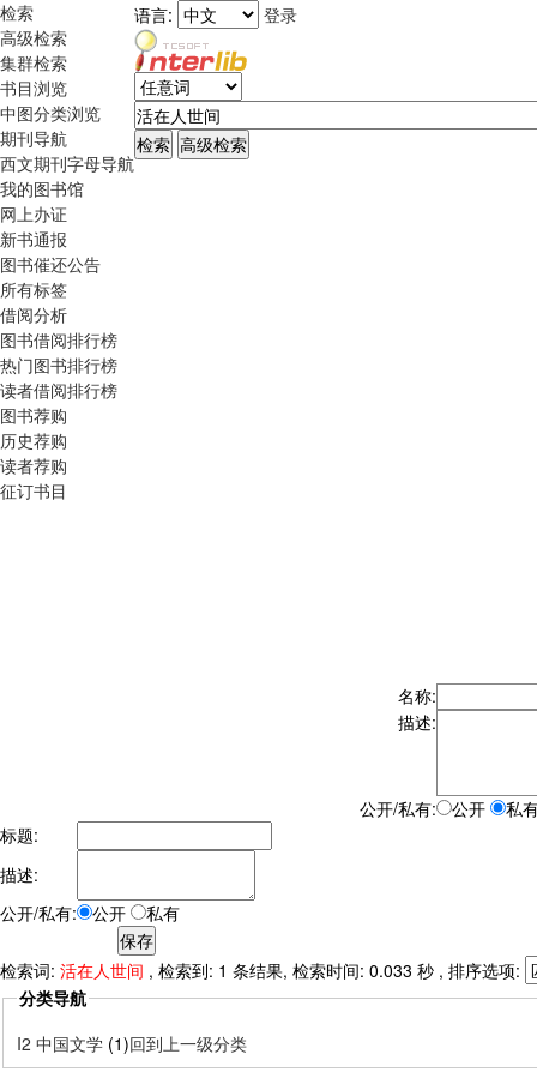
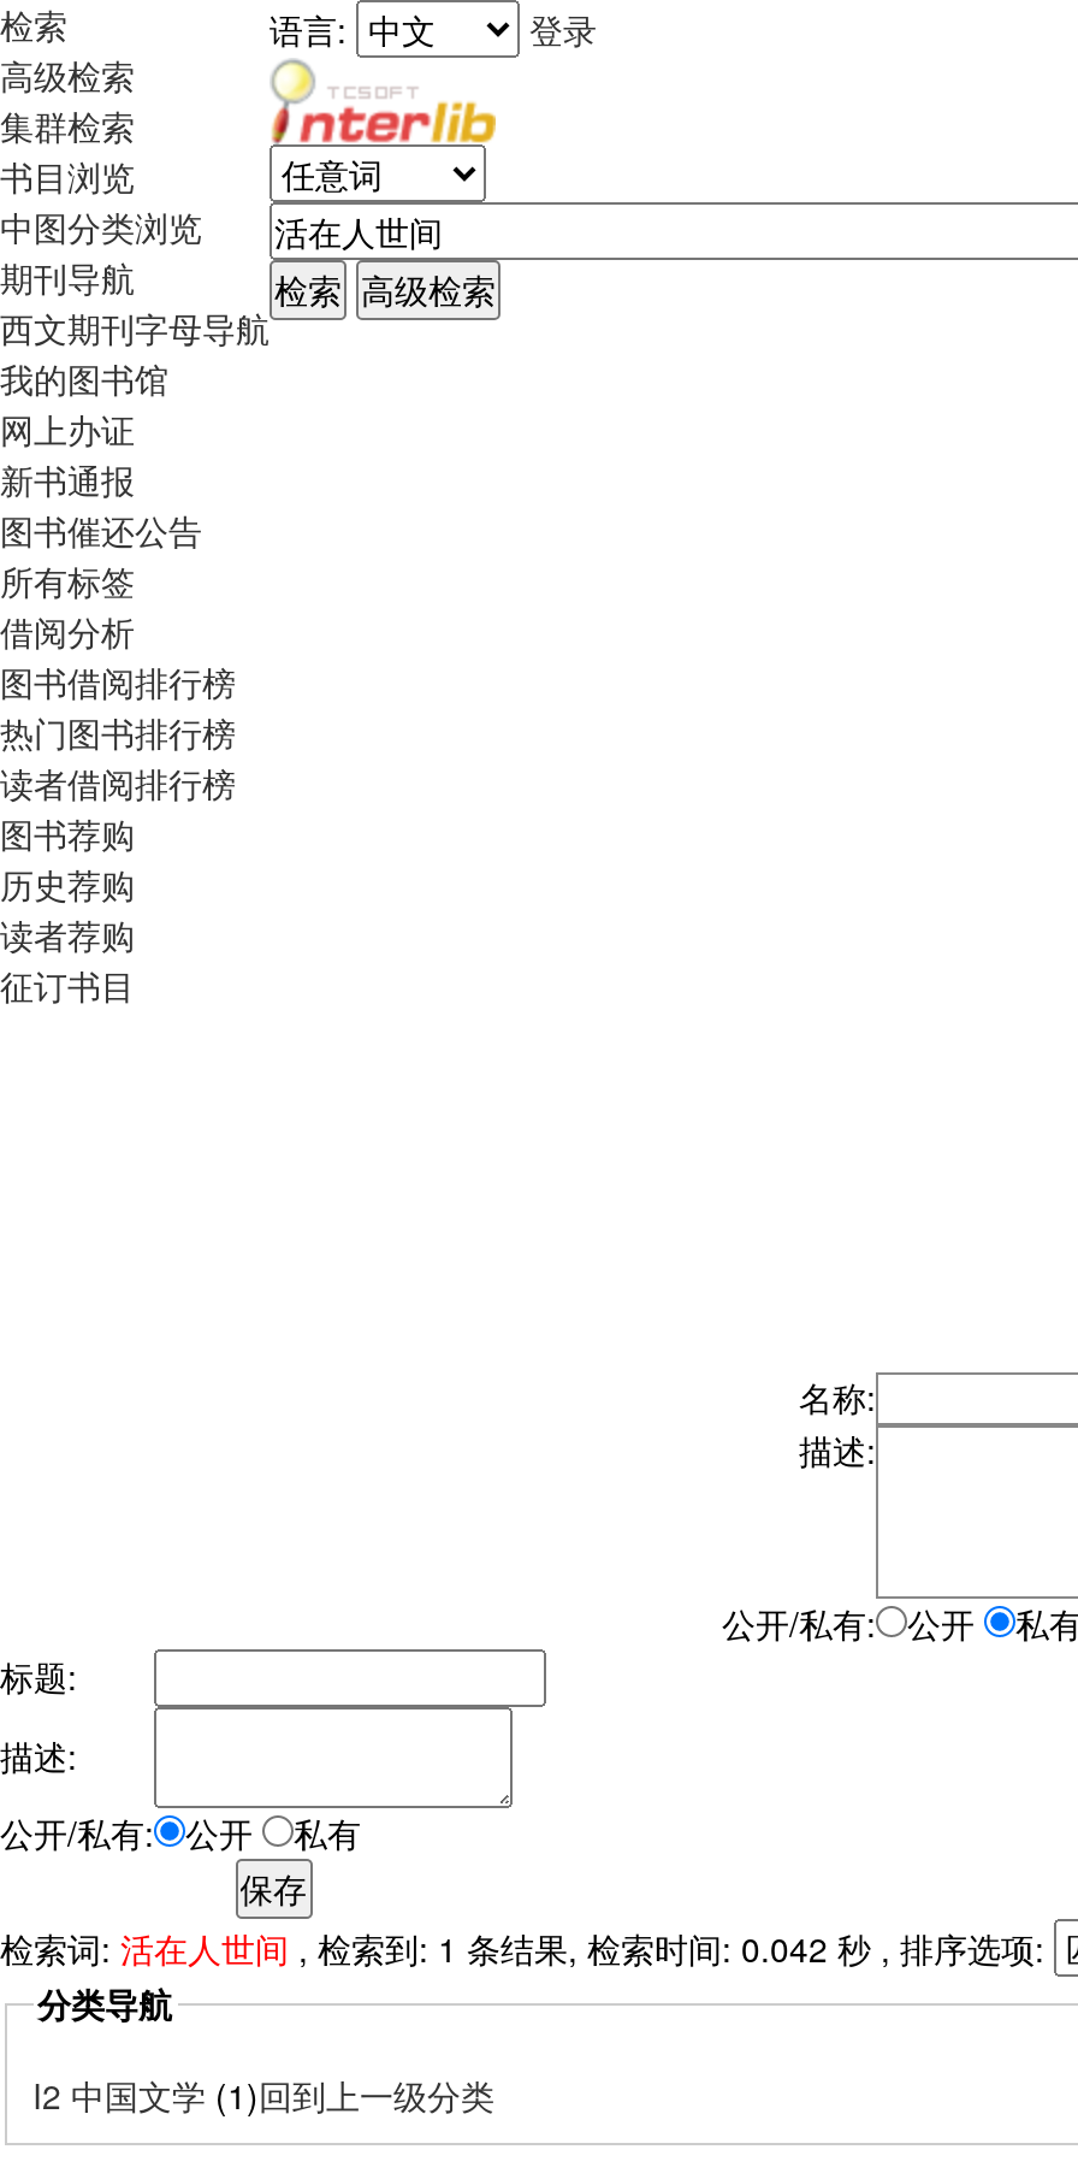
[0,958,525,982] 检索词:活在人世间, 检索到: 1 条结果, 检索时间: 0.033 秒 , 排序选项: -> [0,1924,1054,1972] 检索词:活在人世间, 检索到: 1 条结果, 检索时间: 0.042 秒 , 排序选项:

